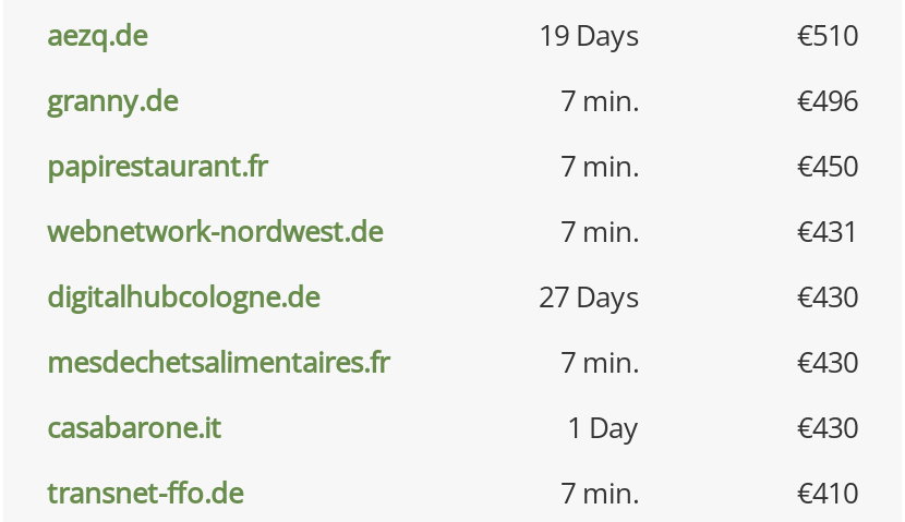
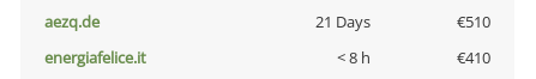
[539,15,639,54] 19 Days -> [315,11,370,32] 21 Days
[47,81,858,512] granny.de | 7 min. | €496 | papirestaurant.fr | 7 min. | €450 | webnetwork-nordwest.de | 7 min. | €431 | digitalhubcologne.de | 27 Days | €430 | mesdechetsalimentaires.fr | 7 min. | €430 | casabarone.it | 1 Day | €430 | transnet-ffo.de | 7 min. -> [44,47,370,68] energiafelice.it | < 8 h

